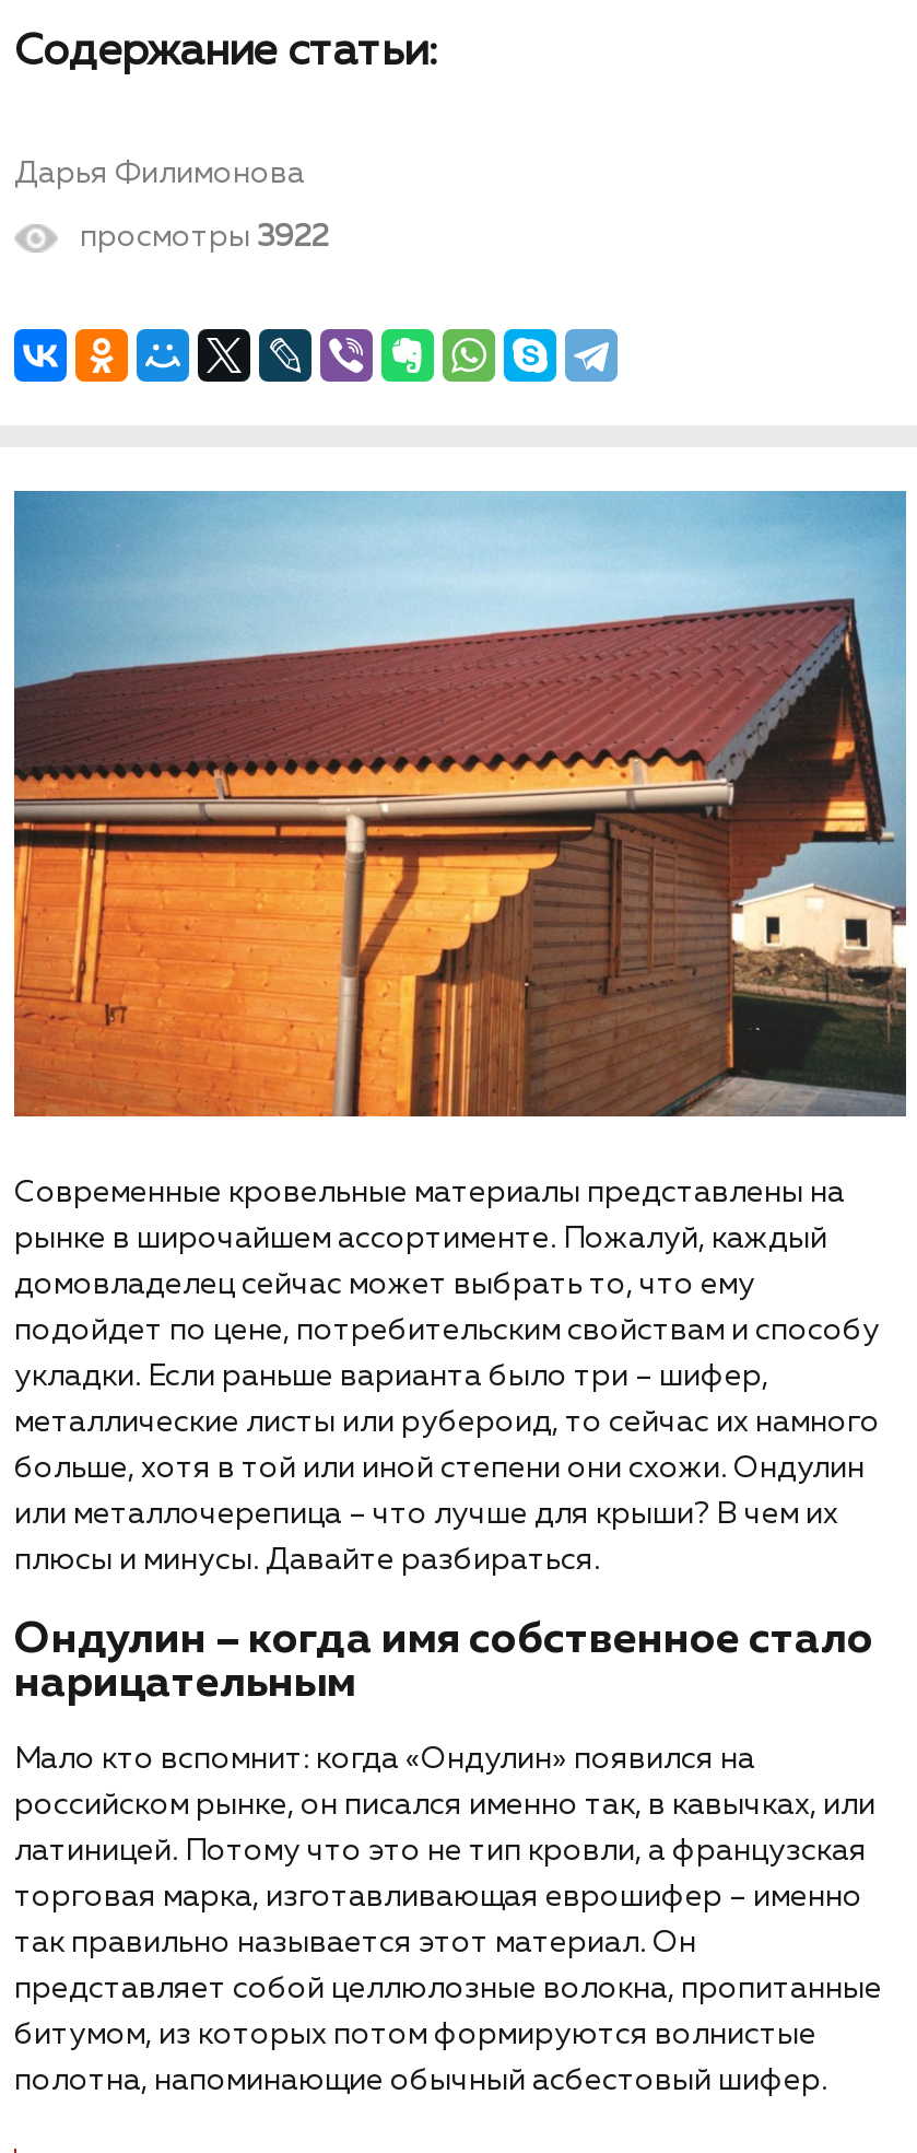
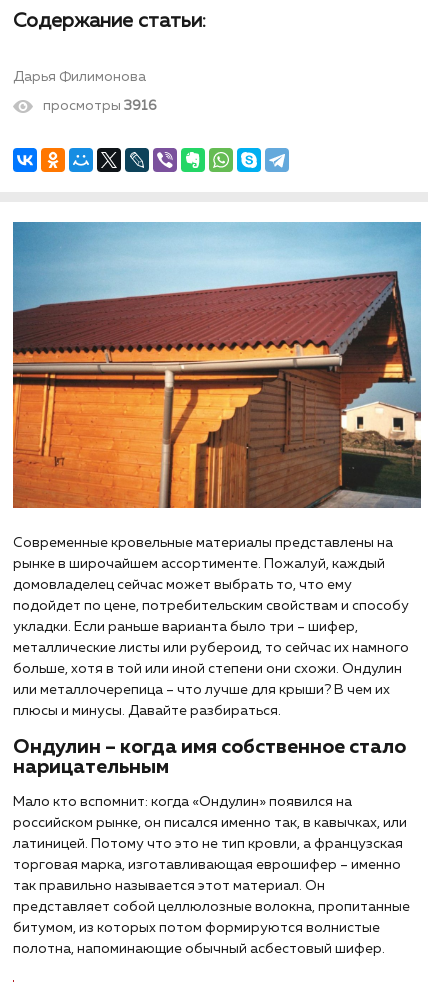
[80,222,329,253] просмотры 3922 -> [43,99,157,113] просмотры 3916

